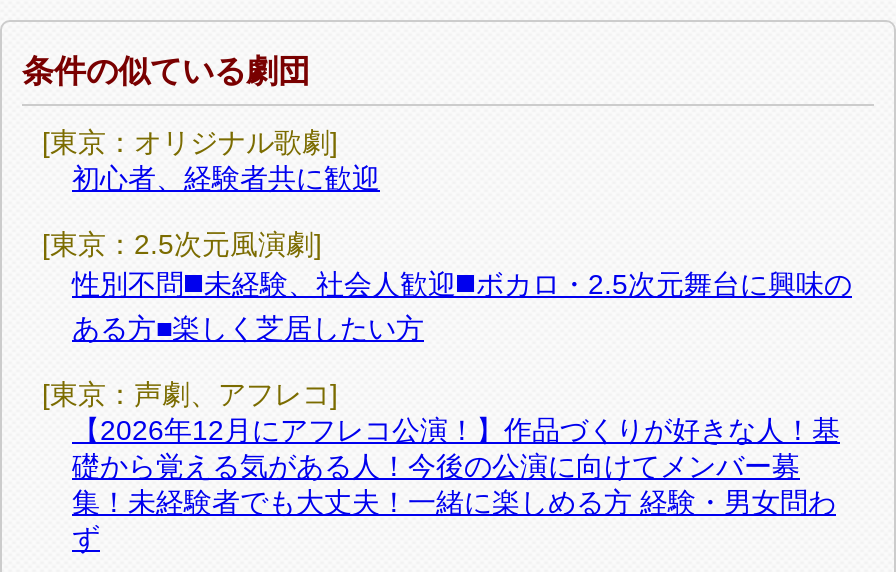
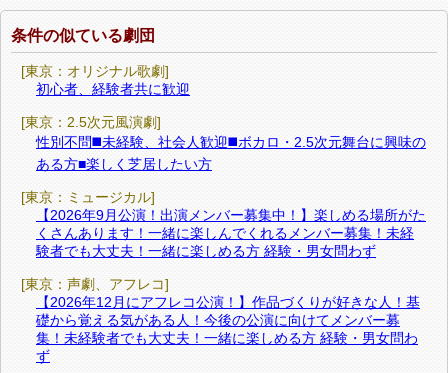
none -> [21,189,426,259] [東京：ミュージカル] | 【2026年9月公演！出演メンバー募集中！】楽しめる場所がた | くさんあります！一緒に楽しんでくれるメンバー募集！未経 | 験者でも大丈夫！一緒に楽しめる方 経験・男女問わず

